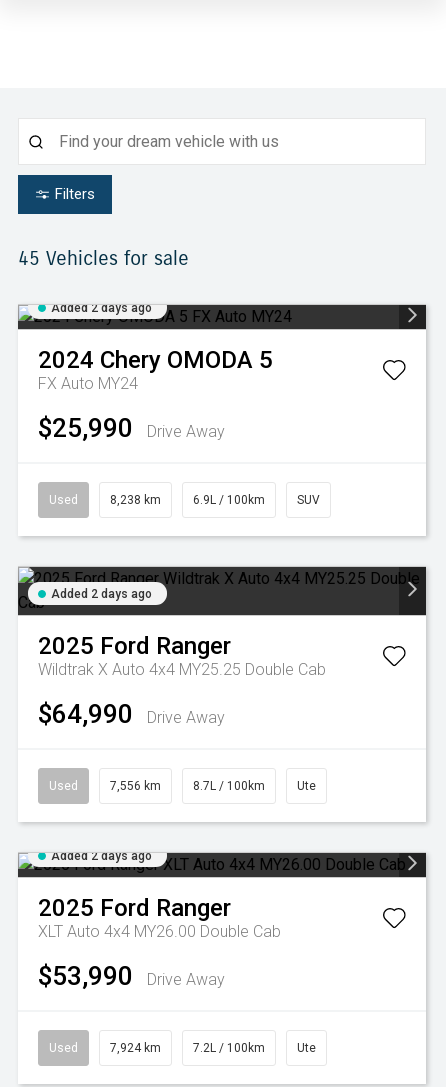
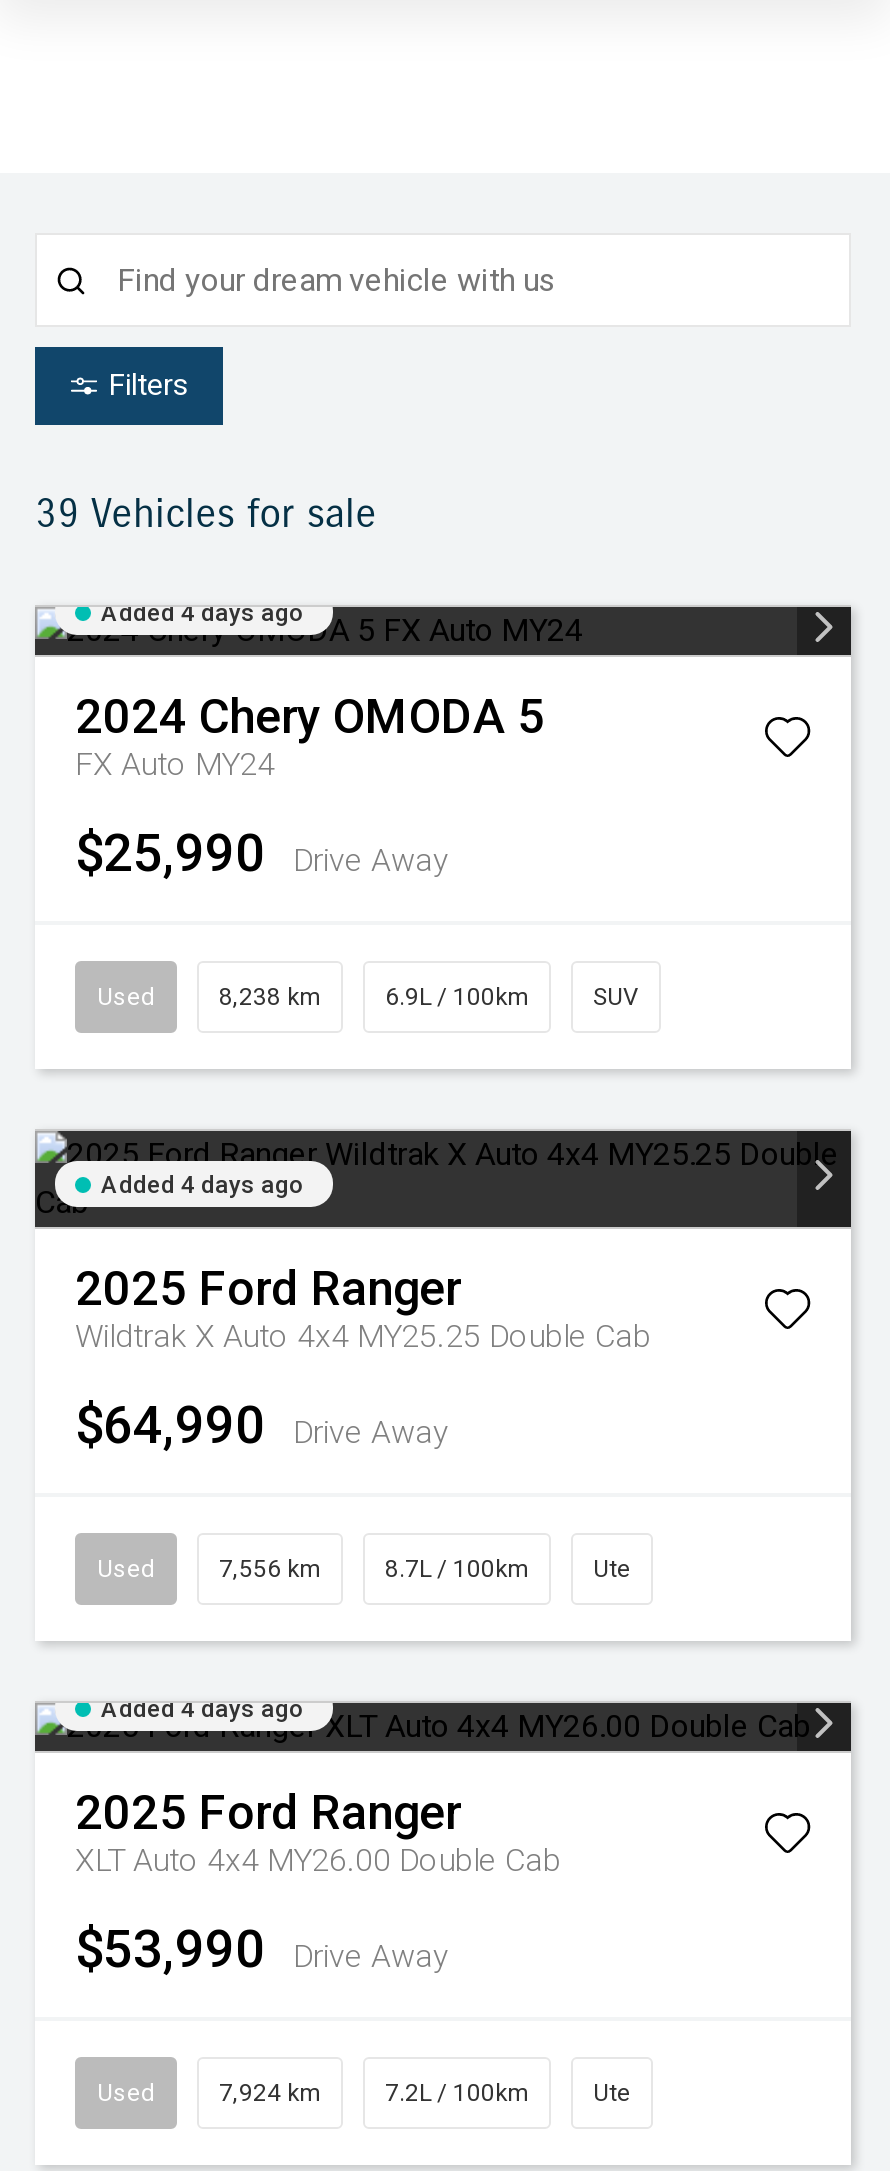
[18,246,189,271] 45 Vehicles for sale -> [35,489,377,539] 39 Vehicles for sale
[51,301,152,315] Added 2 days ago -> [101,599,303,627] Added 4 days ago
[51,587,152,601] Added 2 days ago -> [101,1171,303,1199] Added 4 days ago
[51,849,152,863] Added 2 days ago -> [101,1695,303,1723] Added 4 days ago

